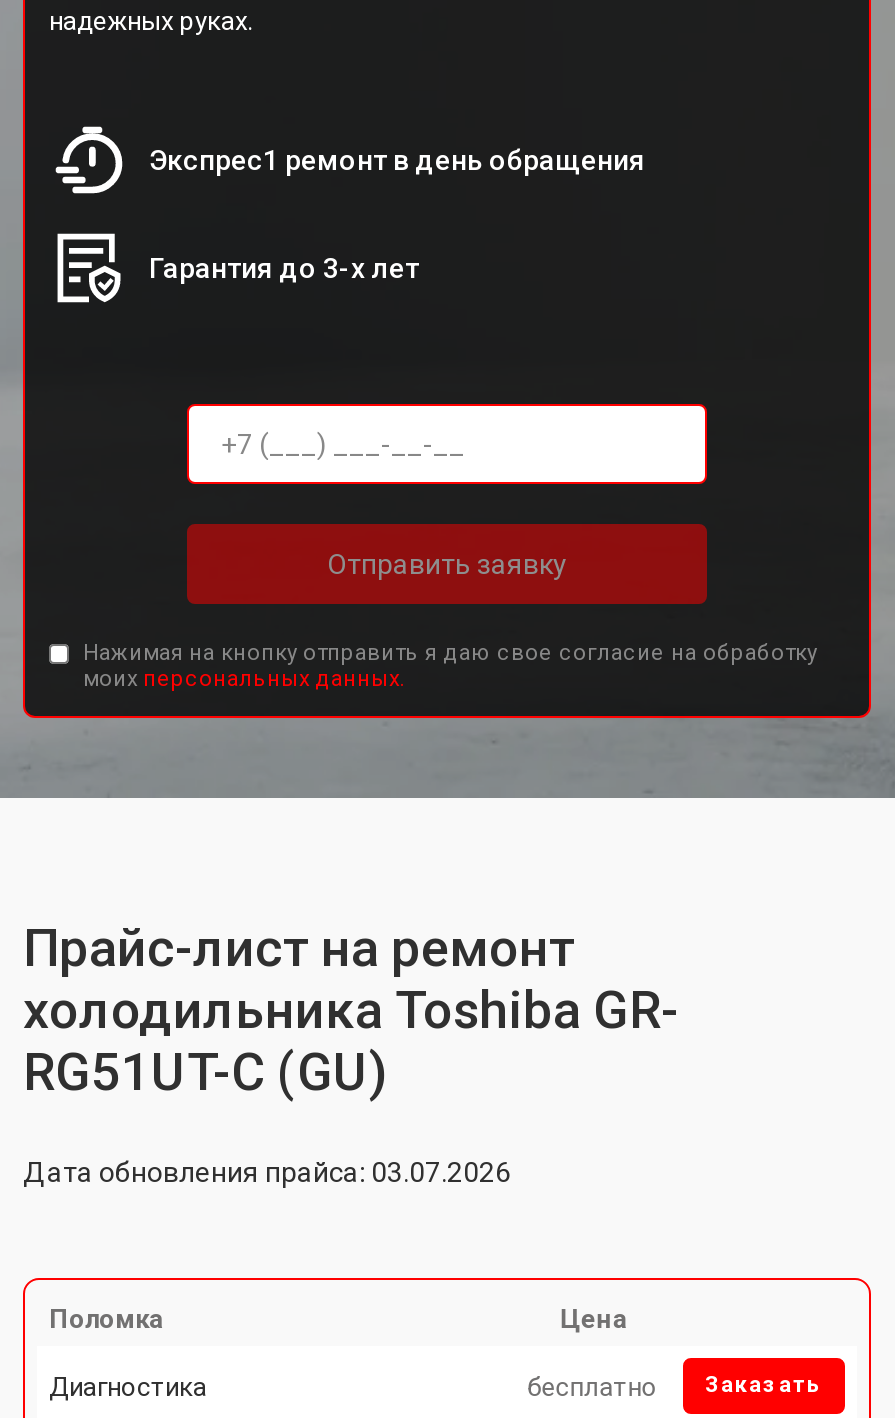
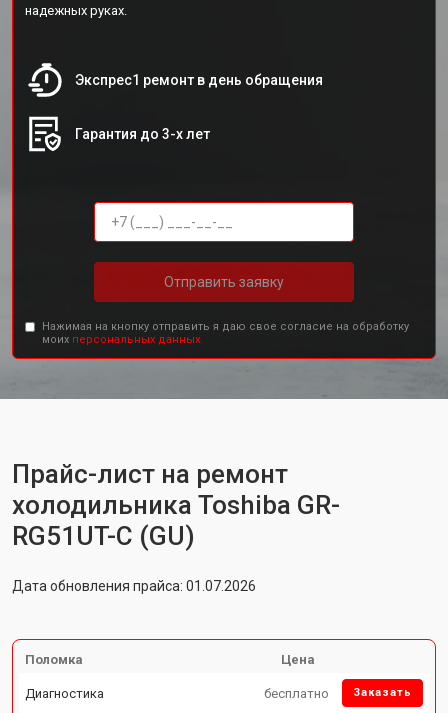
[23,1156,511,1188] Дата обновления прайса: 03.07.2026 -> [12,578,256,594] Дата обновления прайса: 01.07.2026

